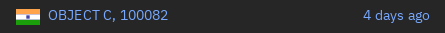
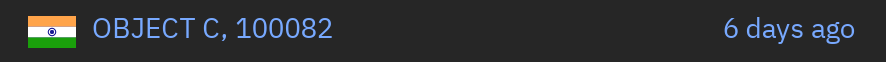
[363,6,430,24] 4 days ago -> [723,10,856,46] 6 days ago

